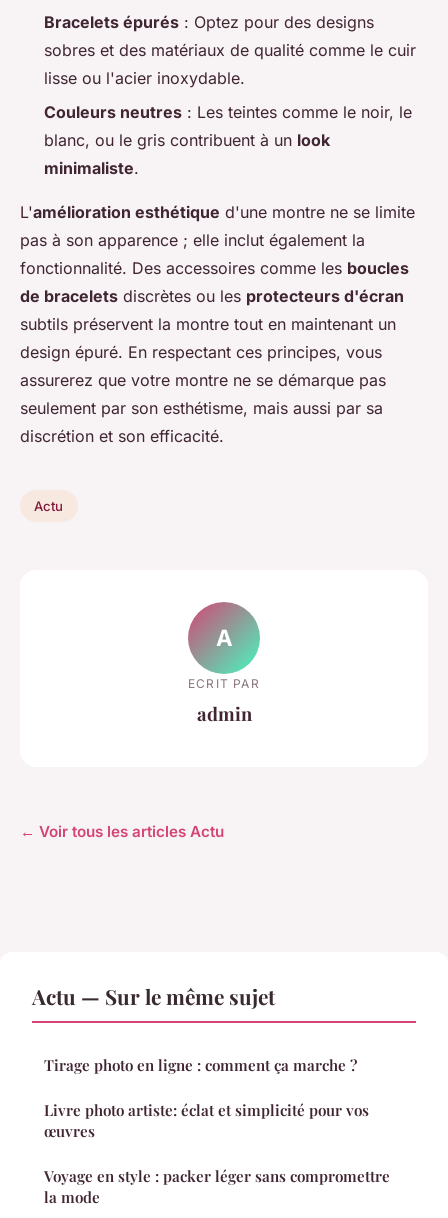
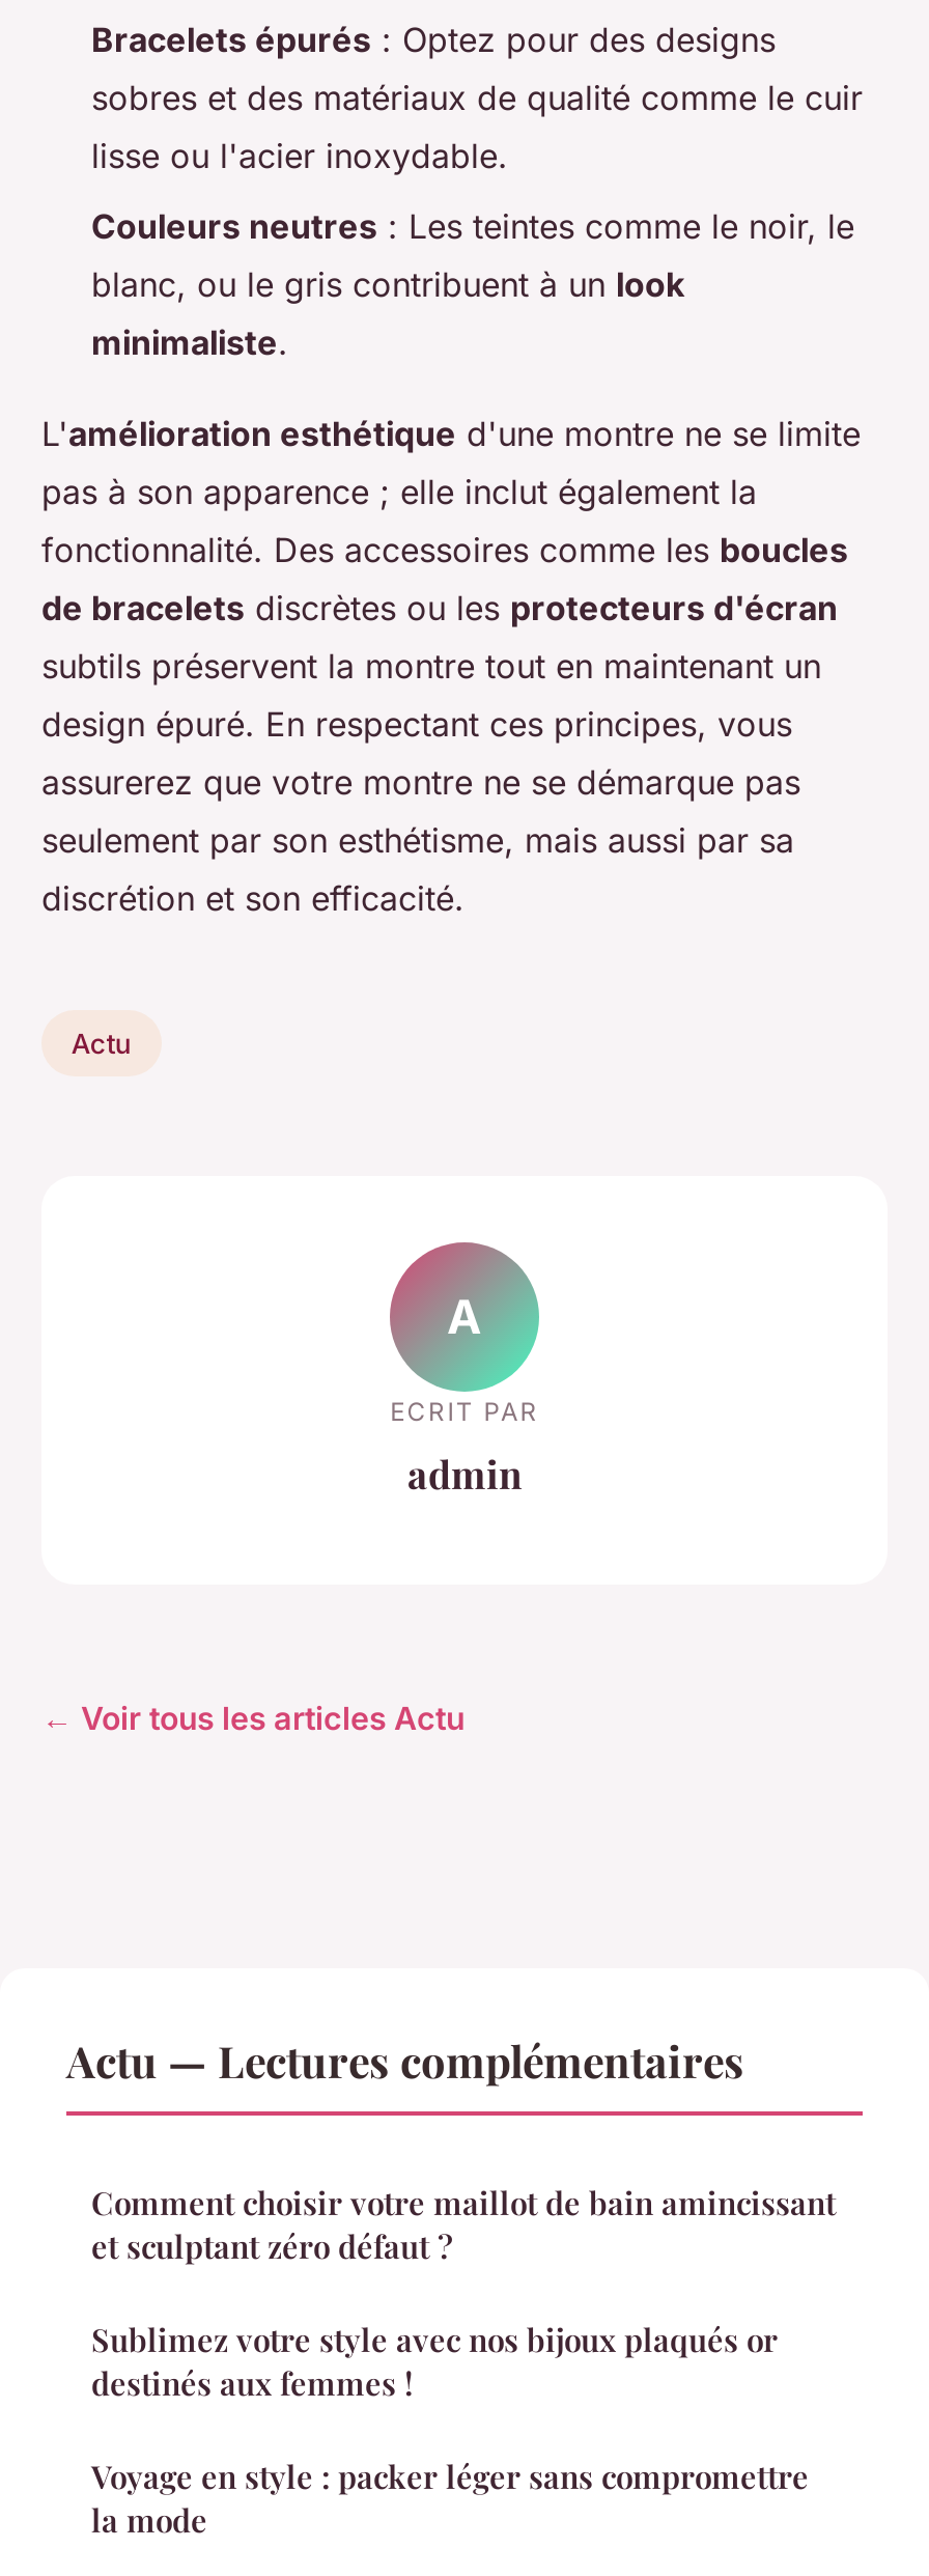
[32,982,275,1010] Actu — Sur le même sujet -> [66,2031,744,2089] Actu — Lectures complémentaires
[44,1055,357,1075] Tirage photo en ligne : comment ça marche ? -> [91,2182,836,2267] Comment choisir votre maillot de bain amincissant | et sculptant zéro défaut ?
[44,1100,369,1141] Livre photo artiste: éclat et simplicité pour vos | œuvres -> [91,2319,778,2404] Sublimez votre style avec nos bijoux plaqués or | destinés aux femmes !

